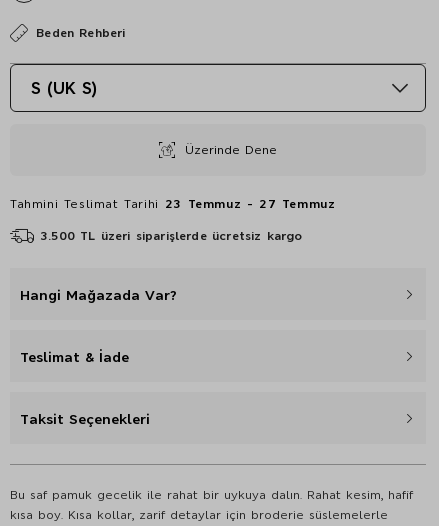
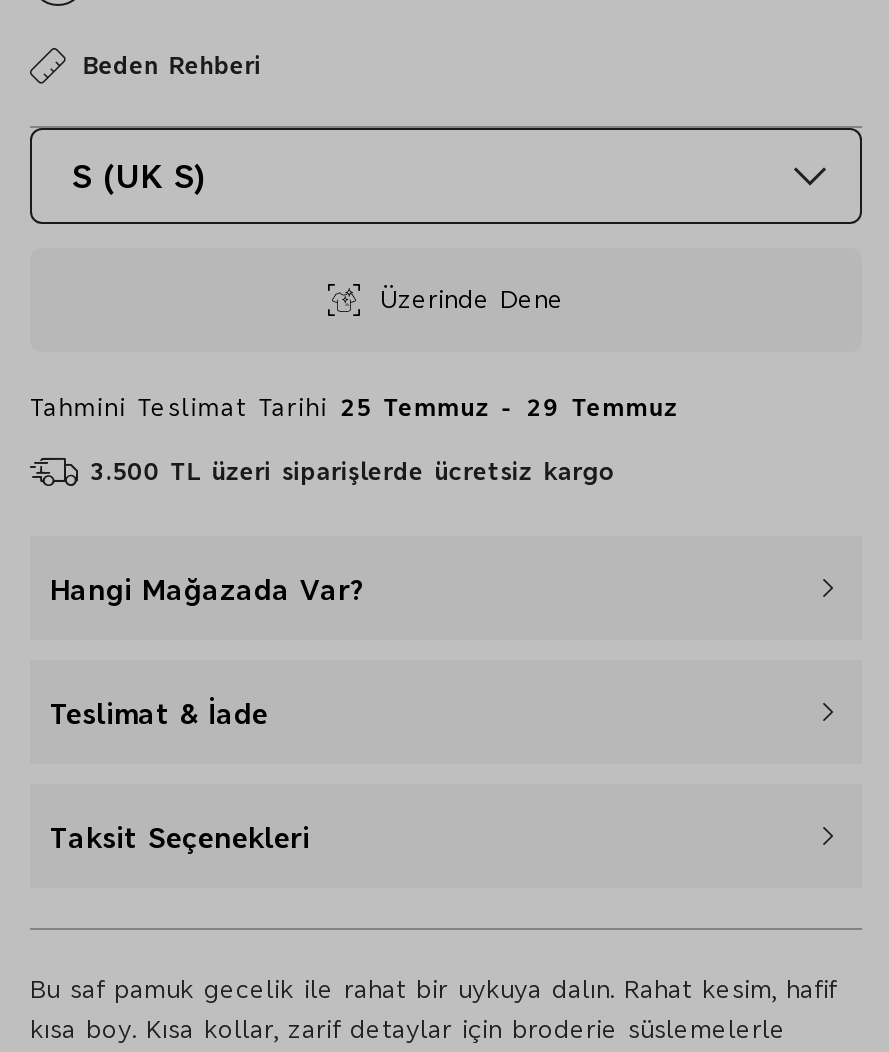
[10,196,335,212] Tahmini Teslimat Tarihi 23 Temmuz - 27 Temmuz -> [30,393,679,425] Tahmini Teslimat Tarihi 25 Temmuz - 29 Temmuz

